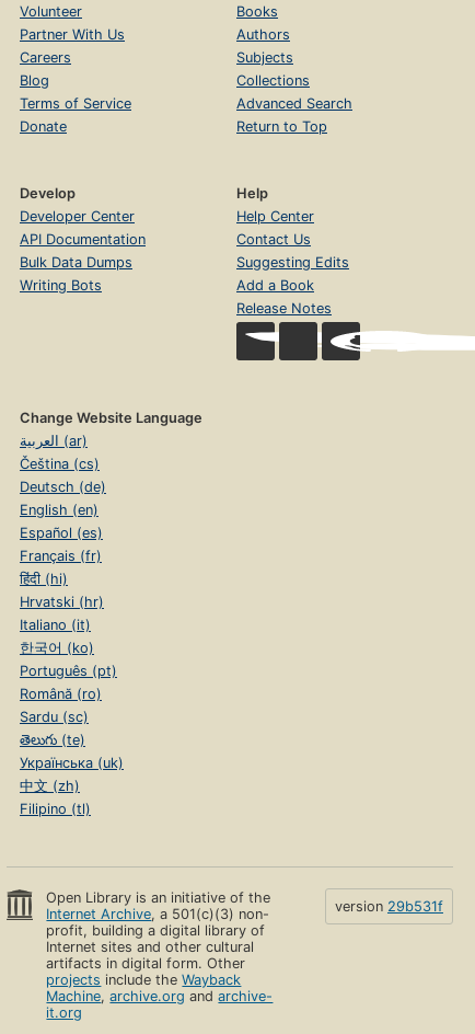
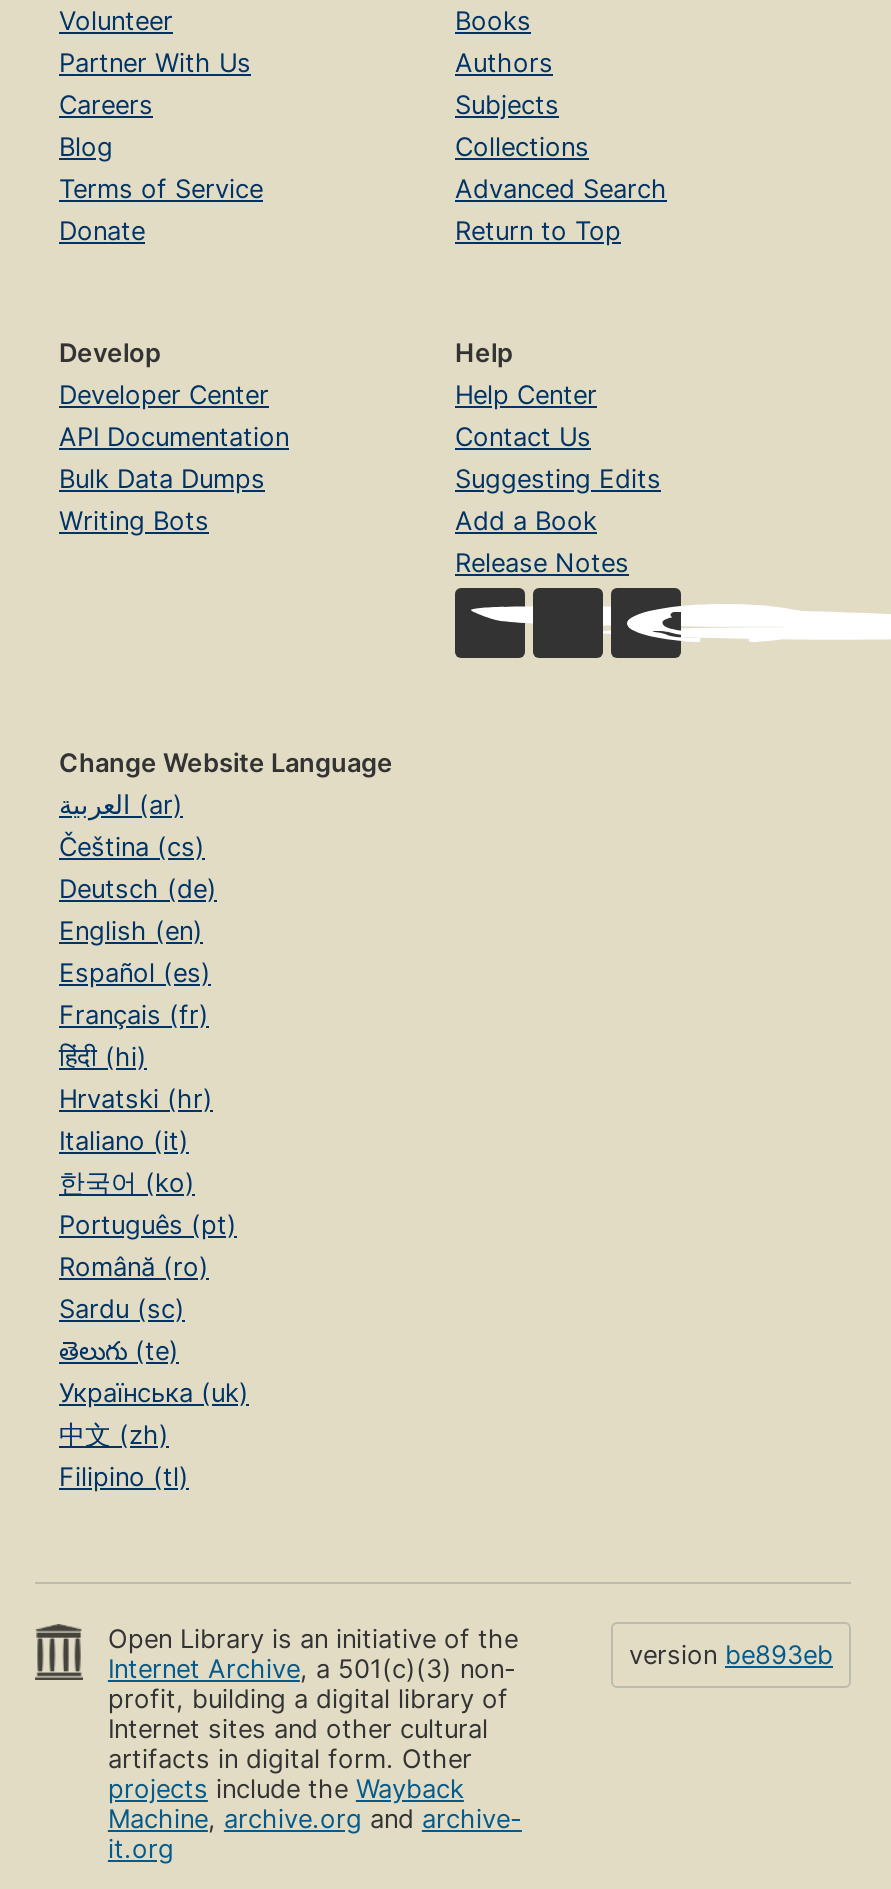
[335,899,443,915] version 29b531f -> [629,1641,833,1671] version be893eb

